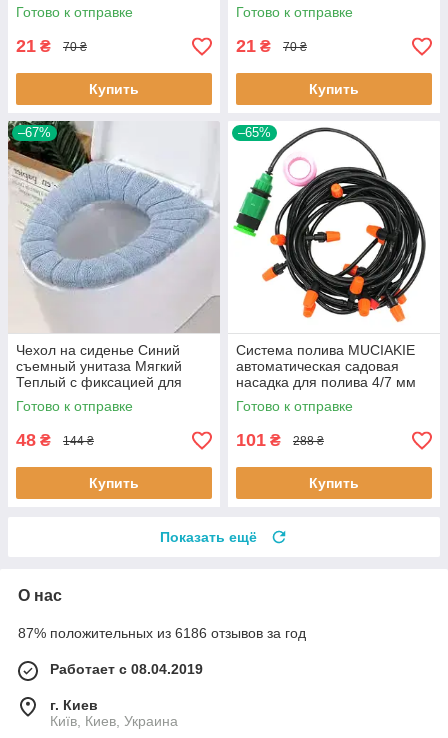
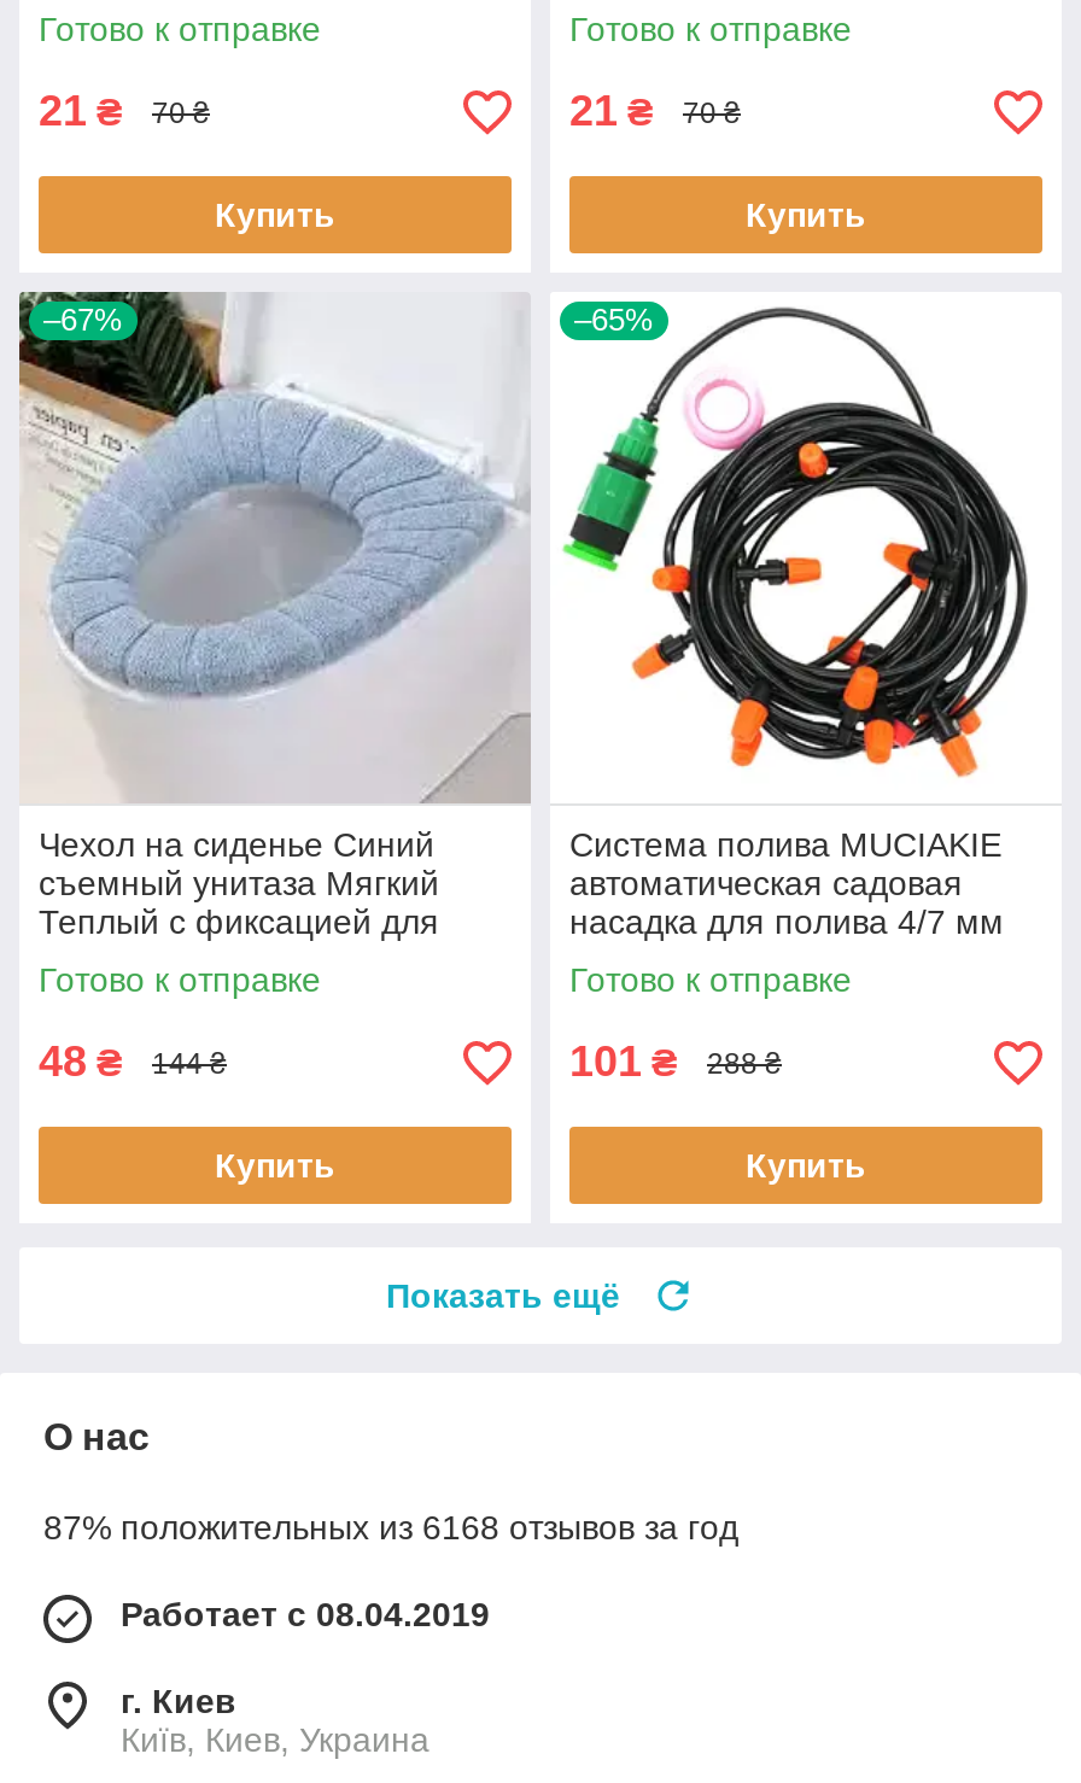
[18,625,306,641] 87% положительных из 6186 отзывов за год -> [43,1509,738,1547] 87% положительных из 6168 отзывов за год

